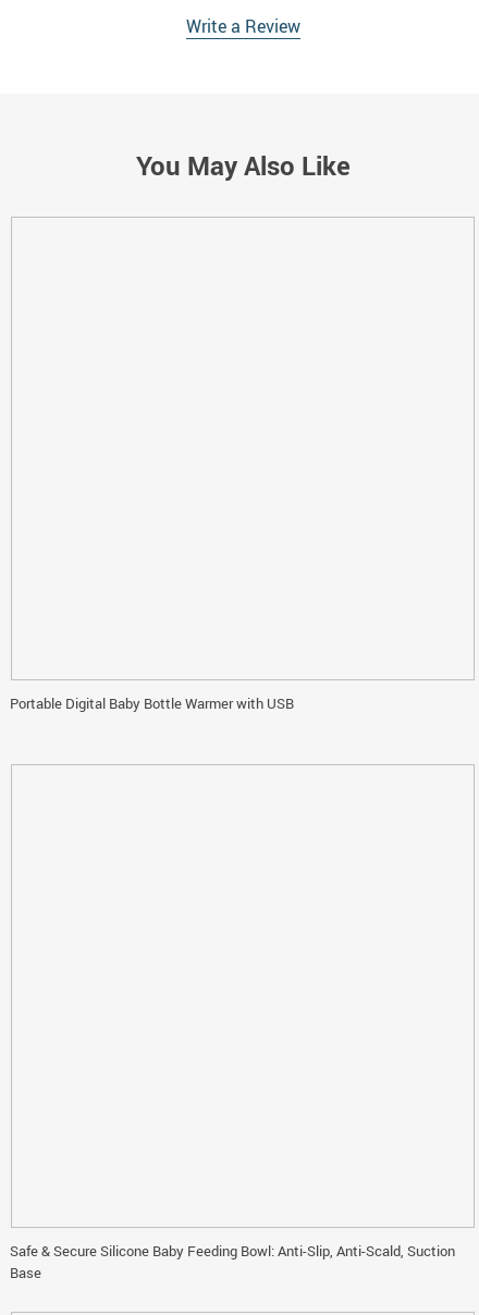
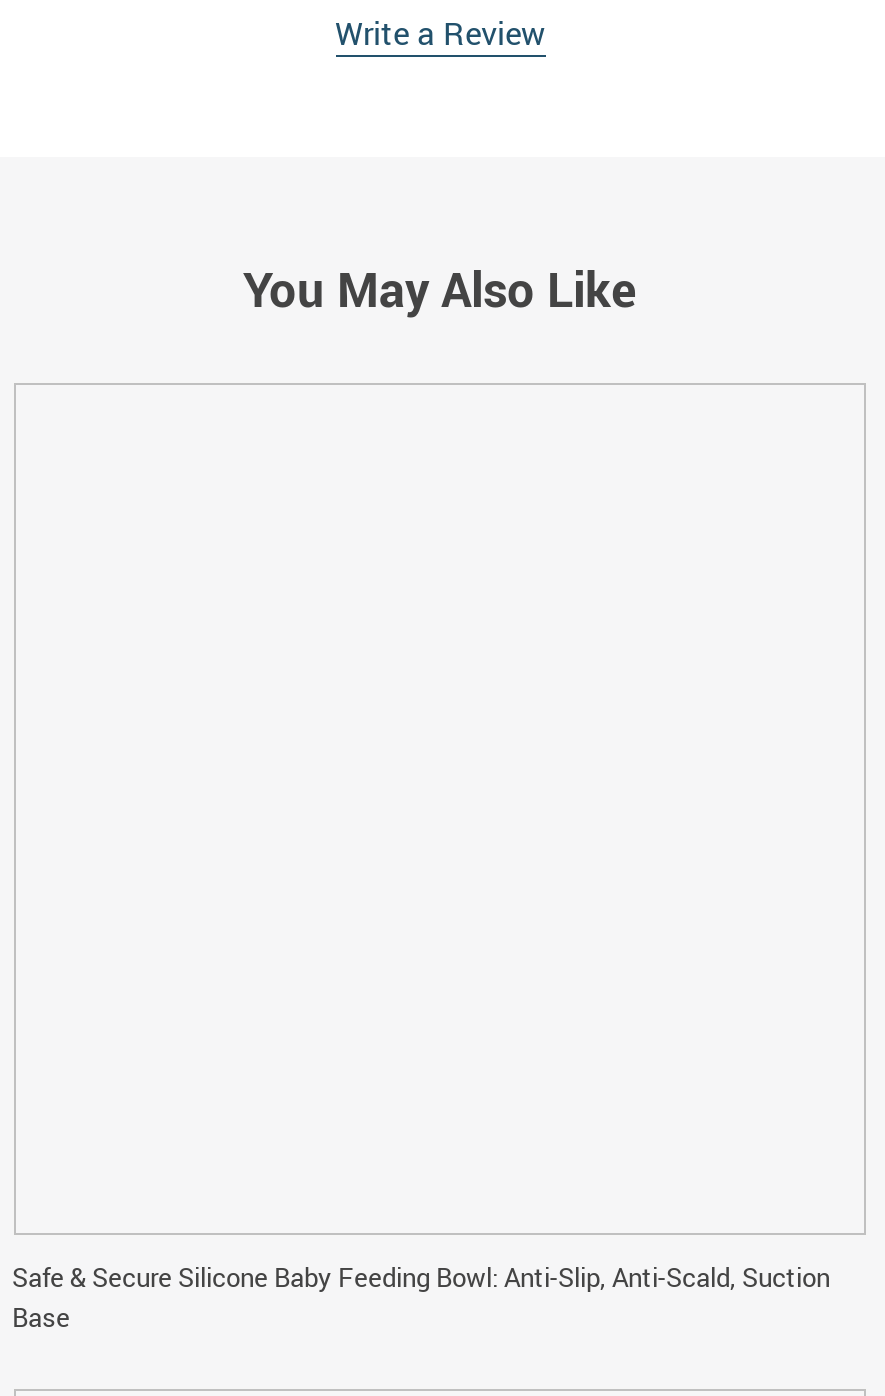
[10,693,294,713] Portable Digital Baby Bottle Warmer with USB -> none

